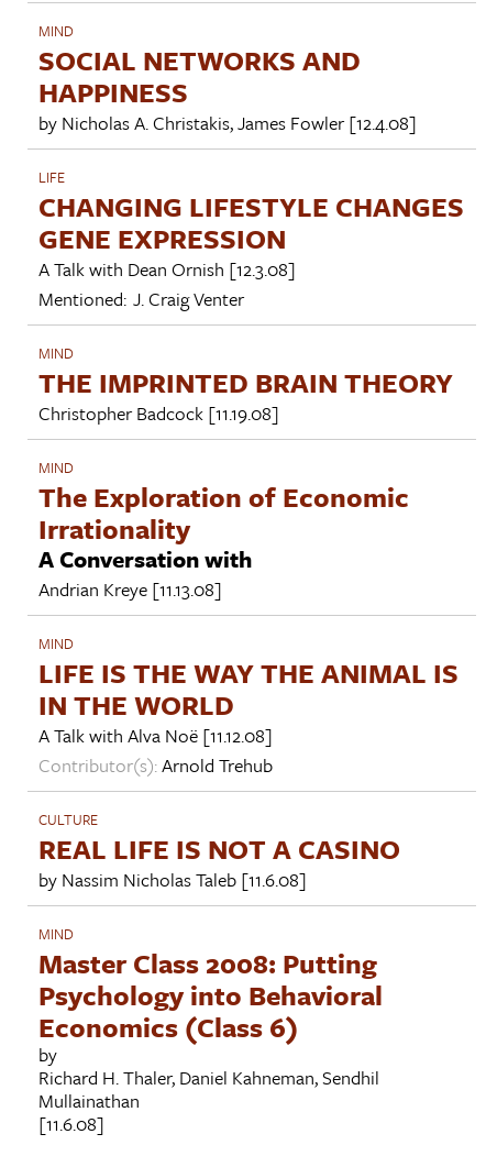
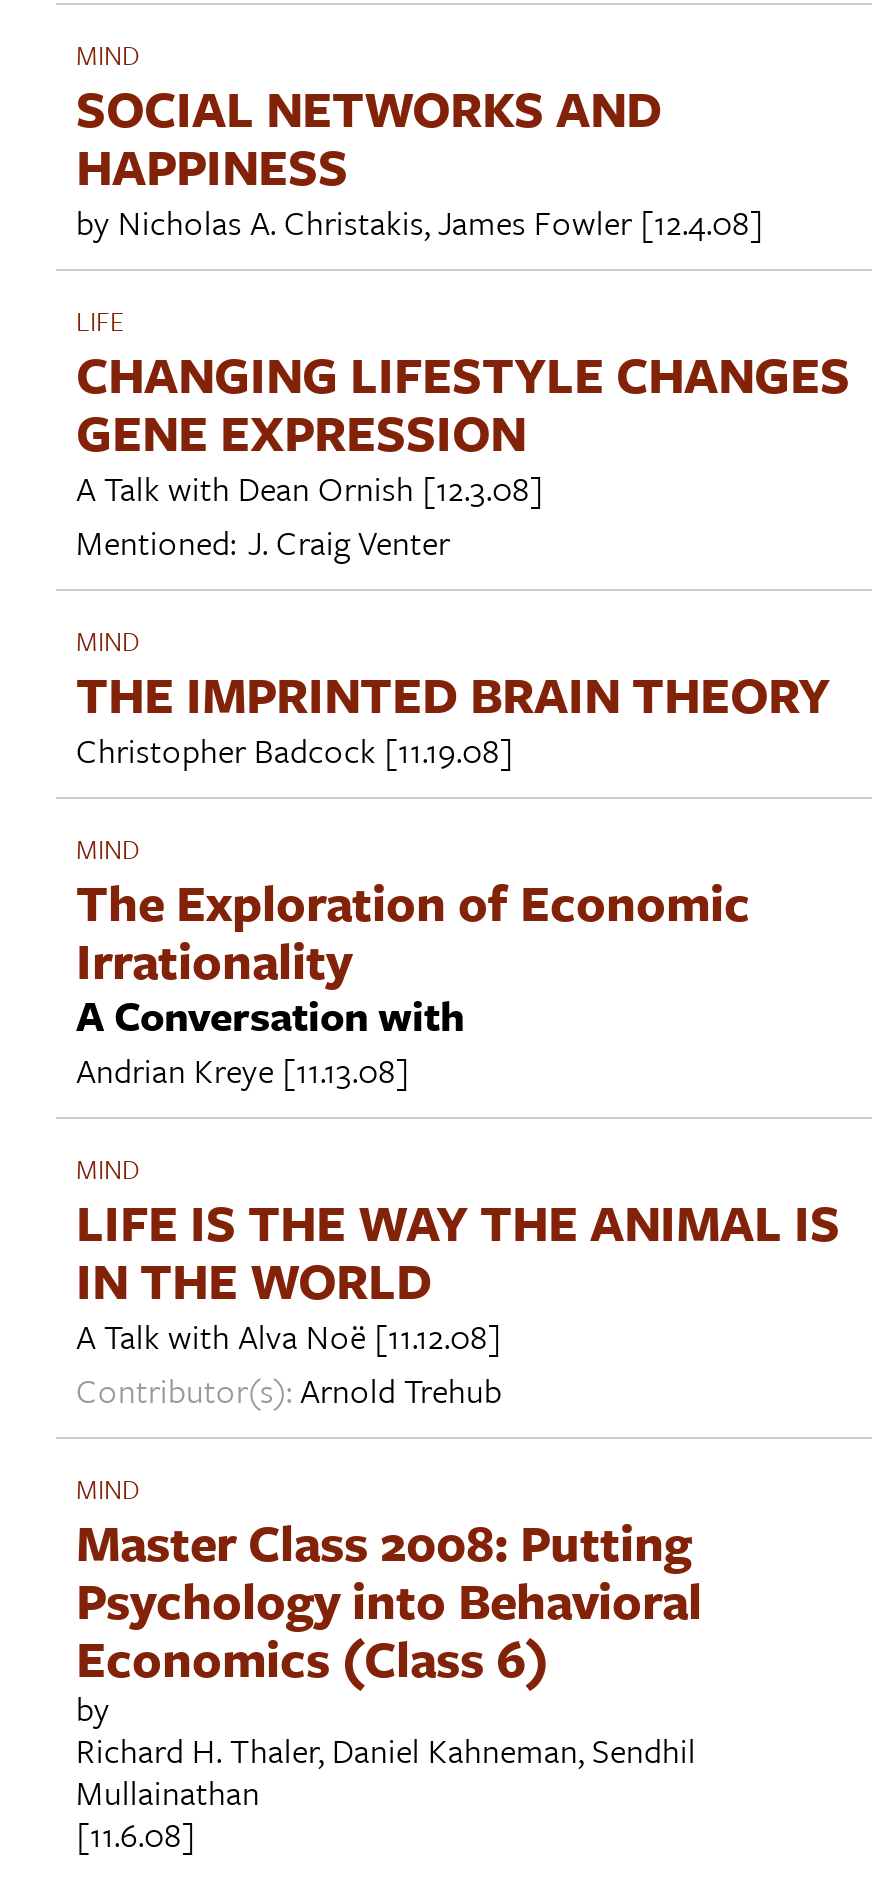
[38,808,400,893] CULTURE | REAL LIFE IS NOT A CASINO | by Nassim Nicholas Taleb [11.6.08] -> none

